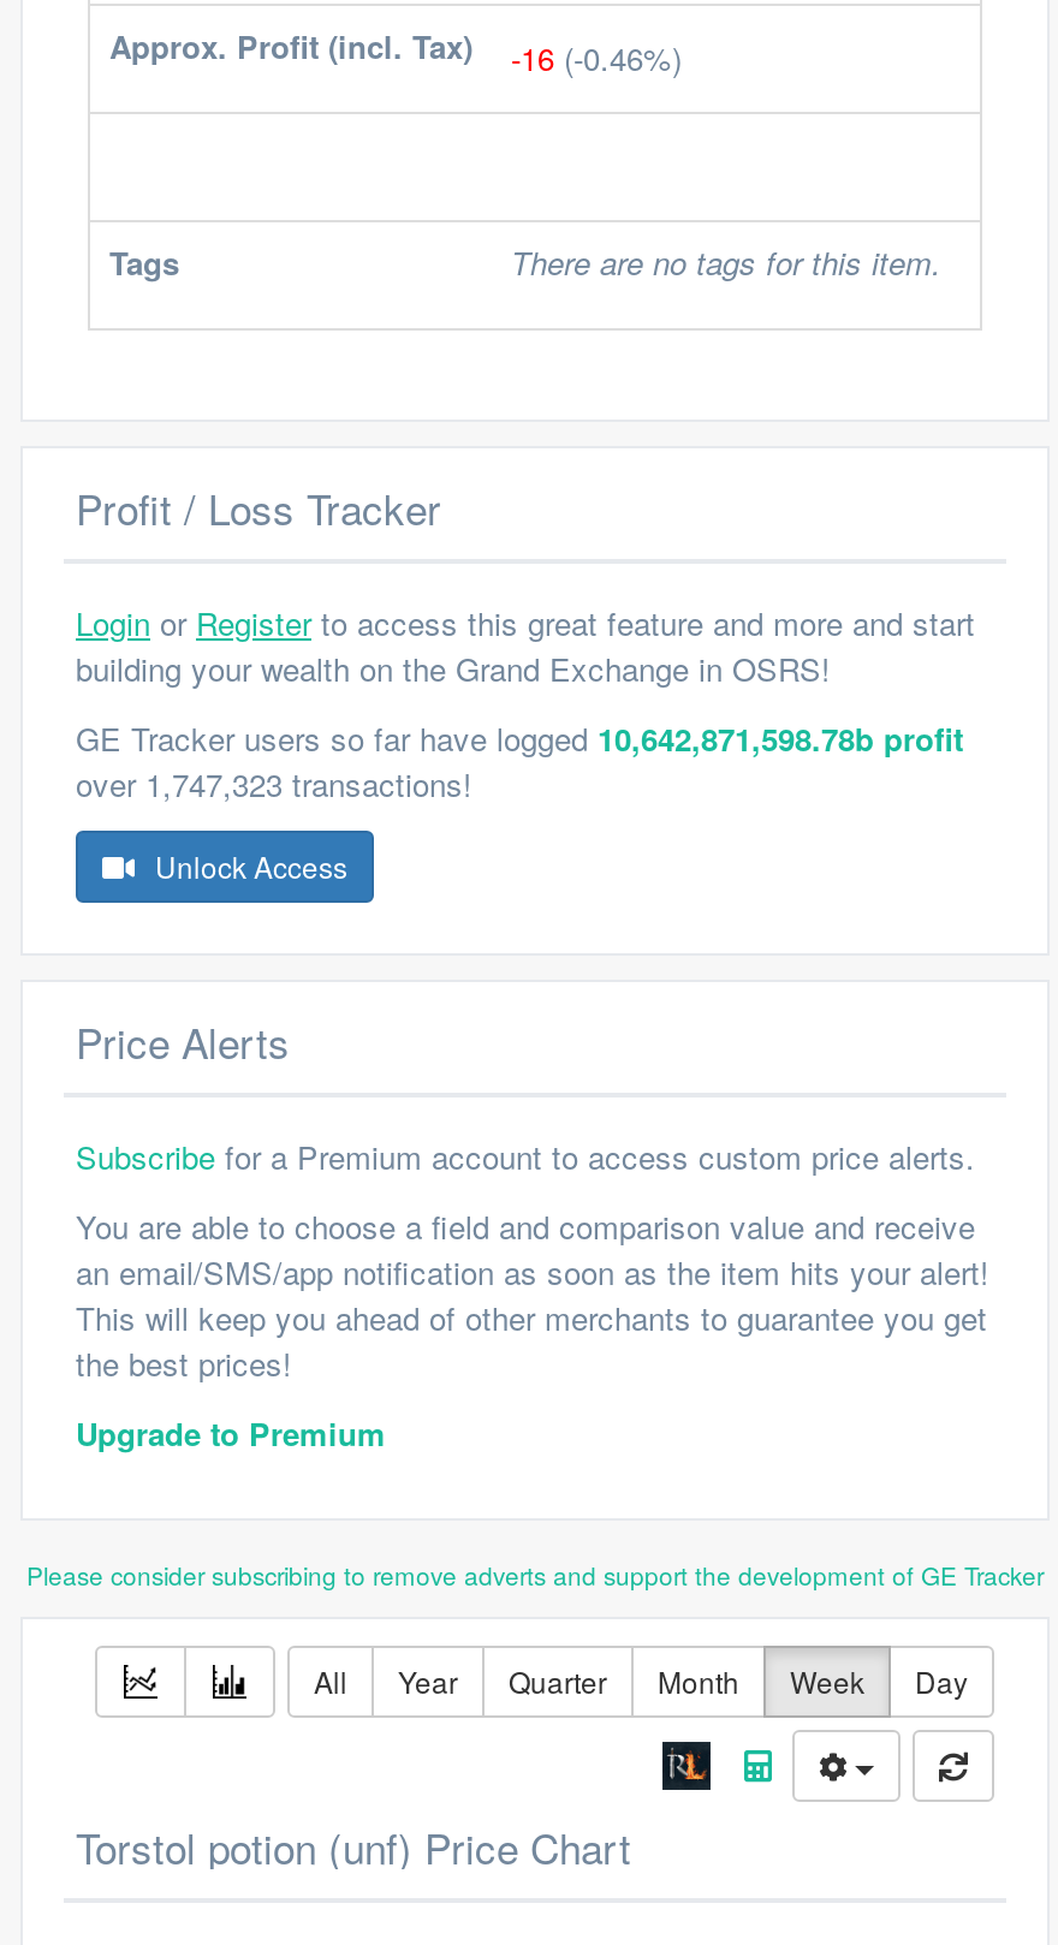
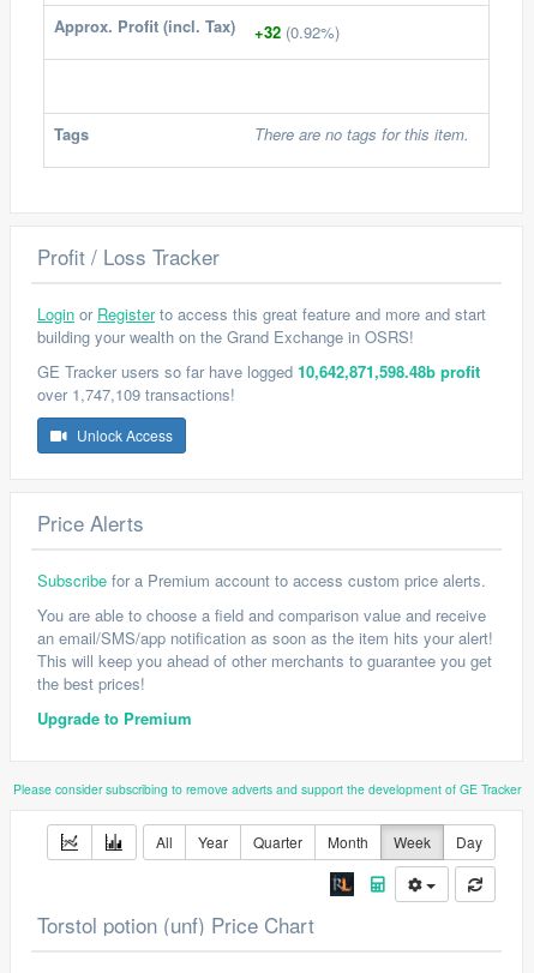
[109,23,682,81] Approx. Profit (incl. Tax) -16 (-0.46%) -> [54,14,340,43] Approx. Profit (incl. Tax) +32 (0.92%)
[76,715,963,761] GE Tracker users so far have logged 10,642,871,598.78b profit -> [37,360,480,383] GE Tracker users so far have logged 10,642,871,598.48b profit
[76,761,472,807] over 1,747,323 transactions! -> [37,383,235,406] over 1,747,109 transactions!

